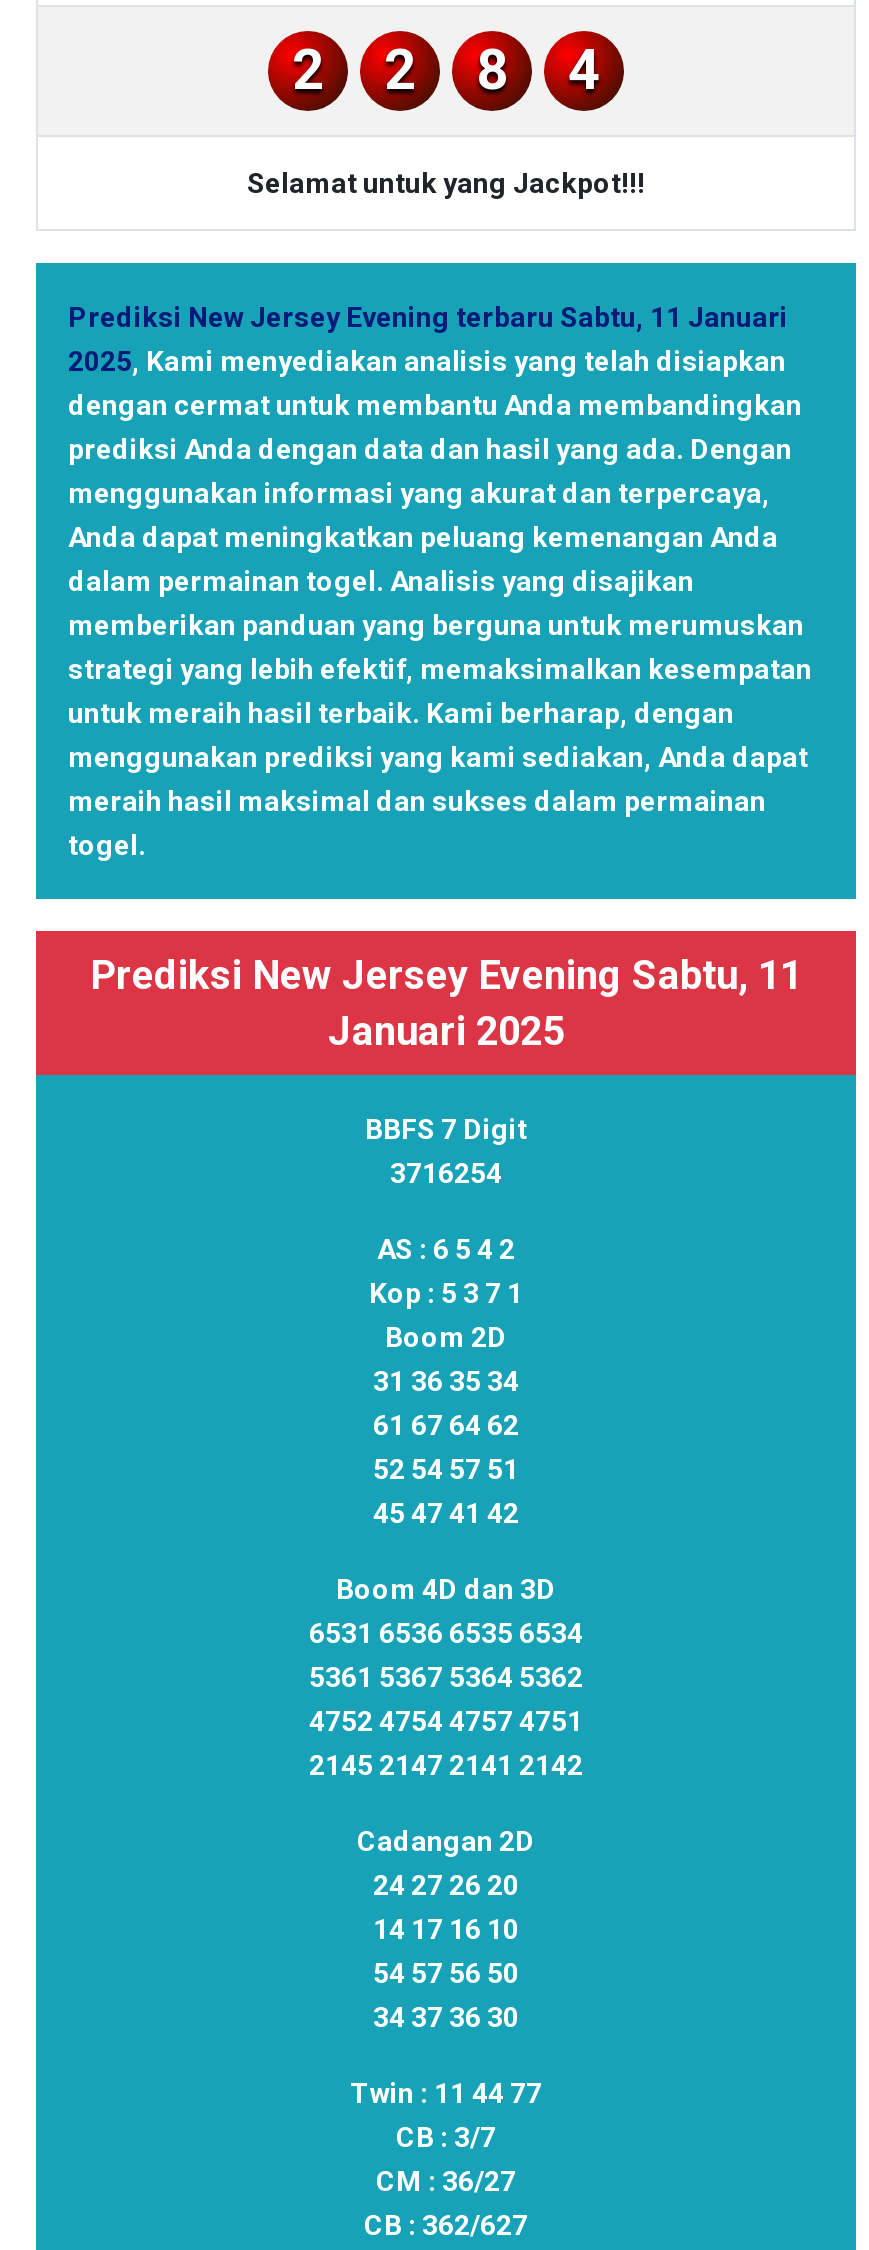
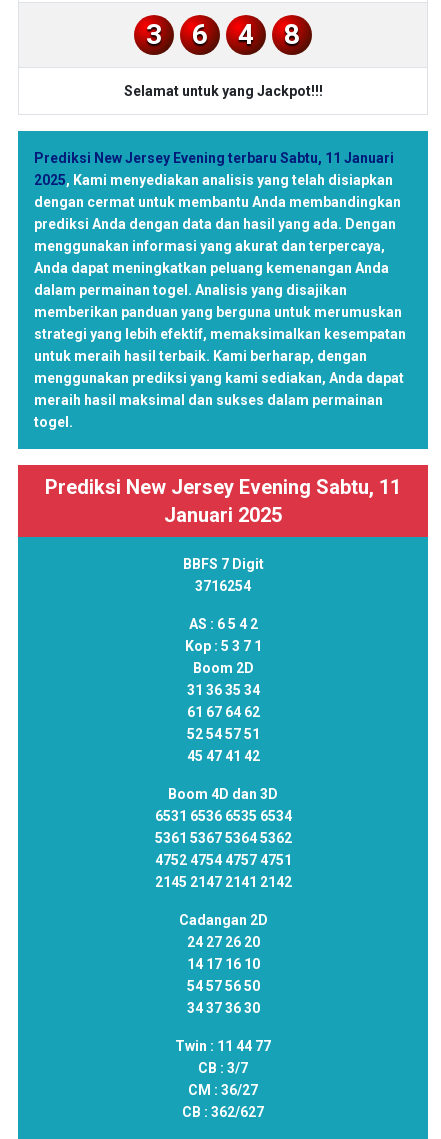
[292,36,508,102] 2 | 2 | 8 -> [146,18,208,51] 3 | 6
none -> [284,18,300,51] 8

